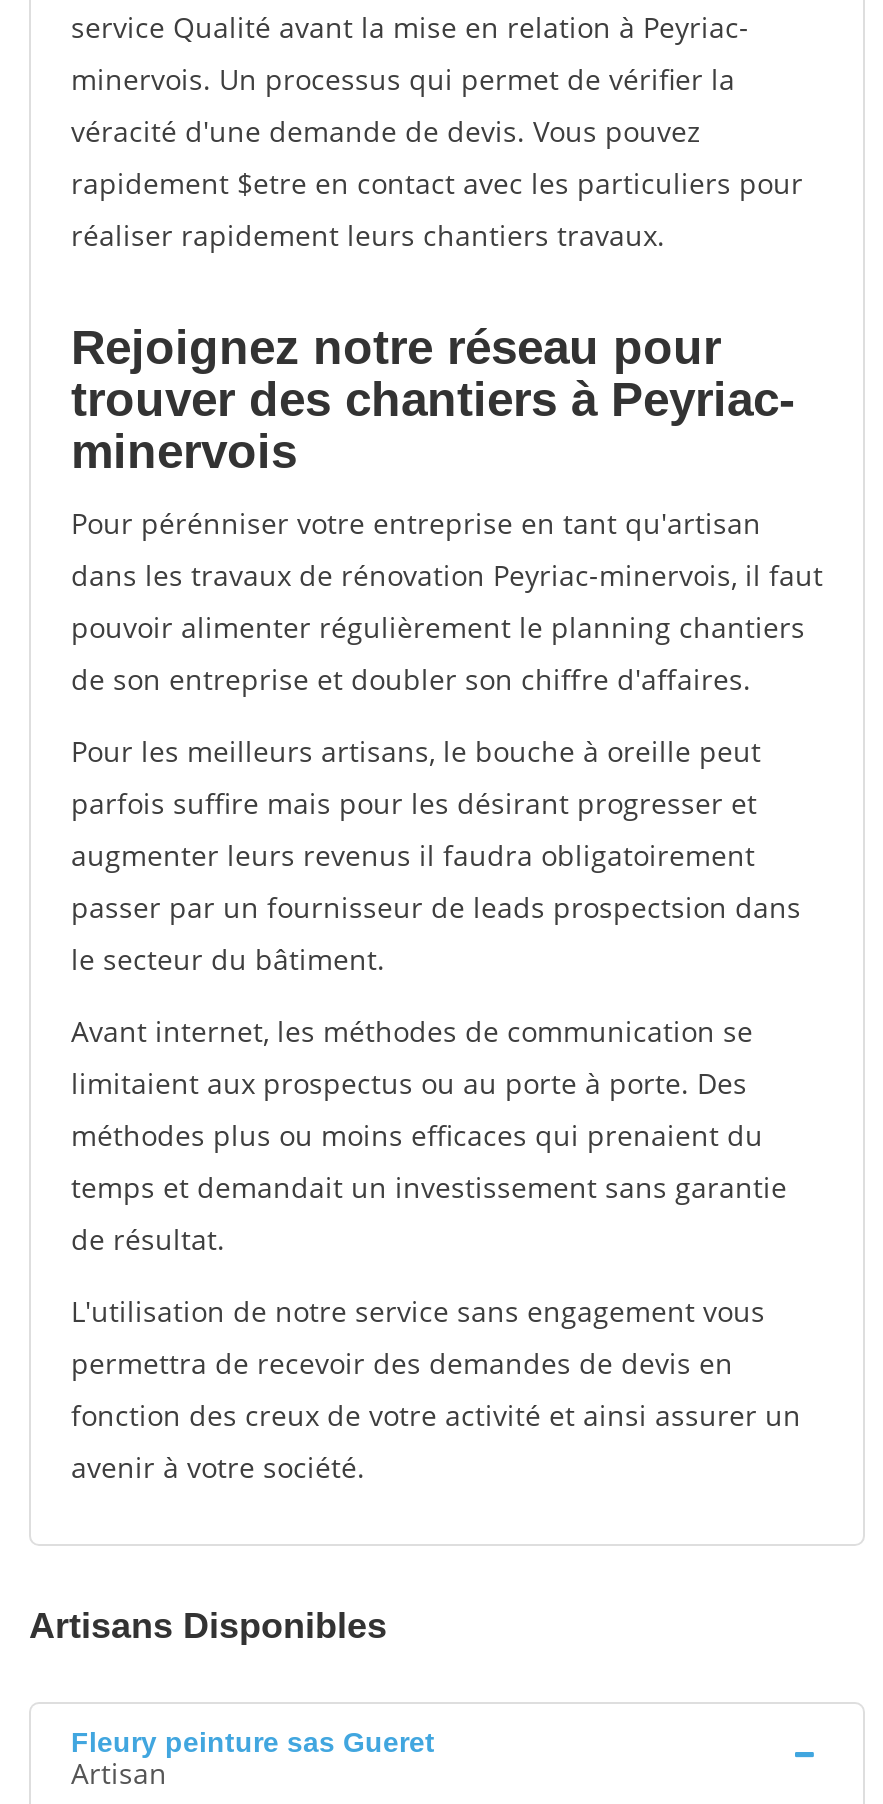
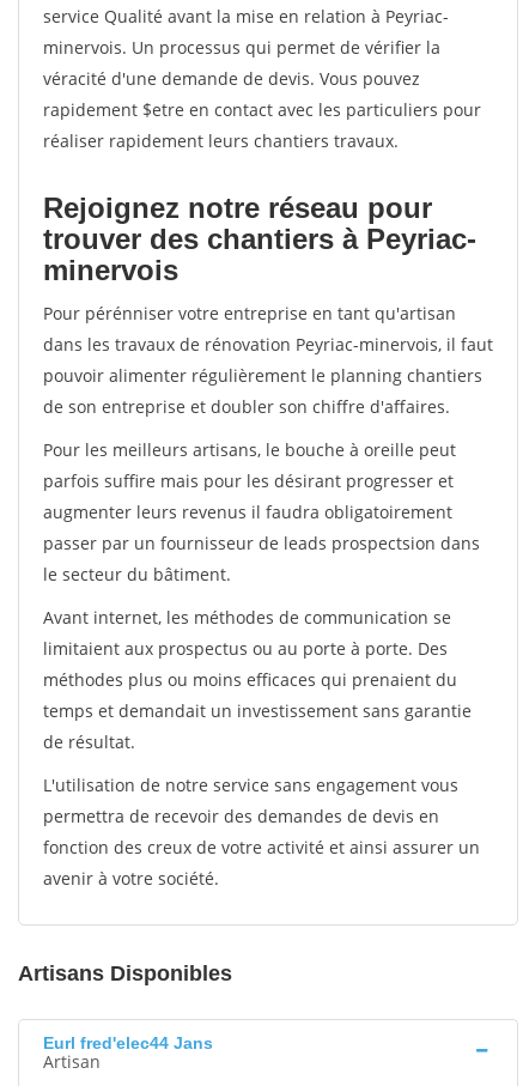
[71,1726,435,1758] Fleury peinture sas Gueret -> [43,1033,213,1052] Eurl fred'elec44 Jans

